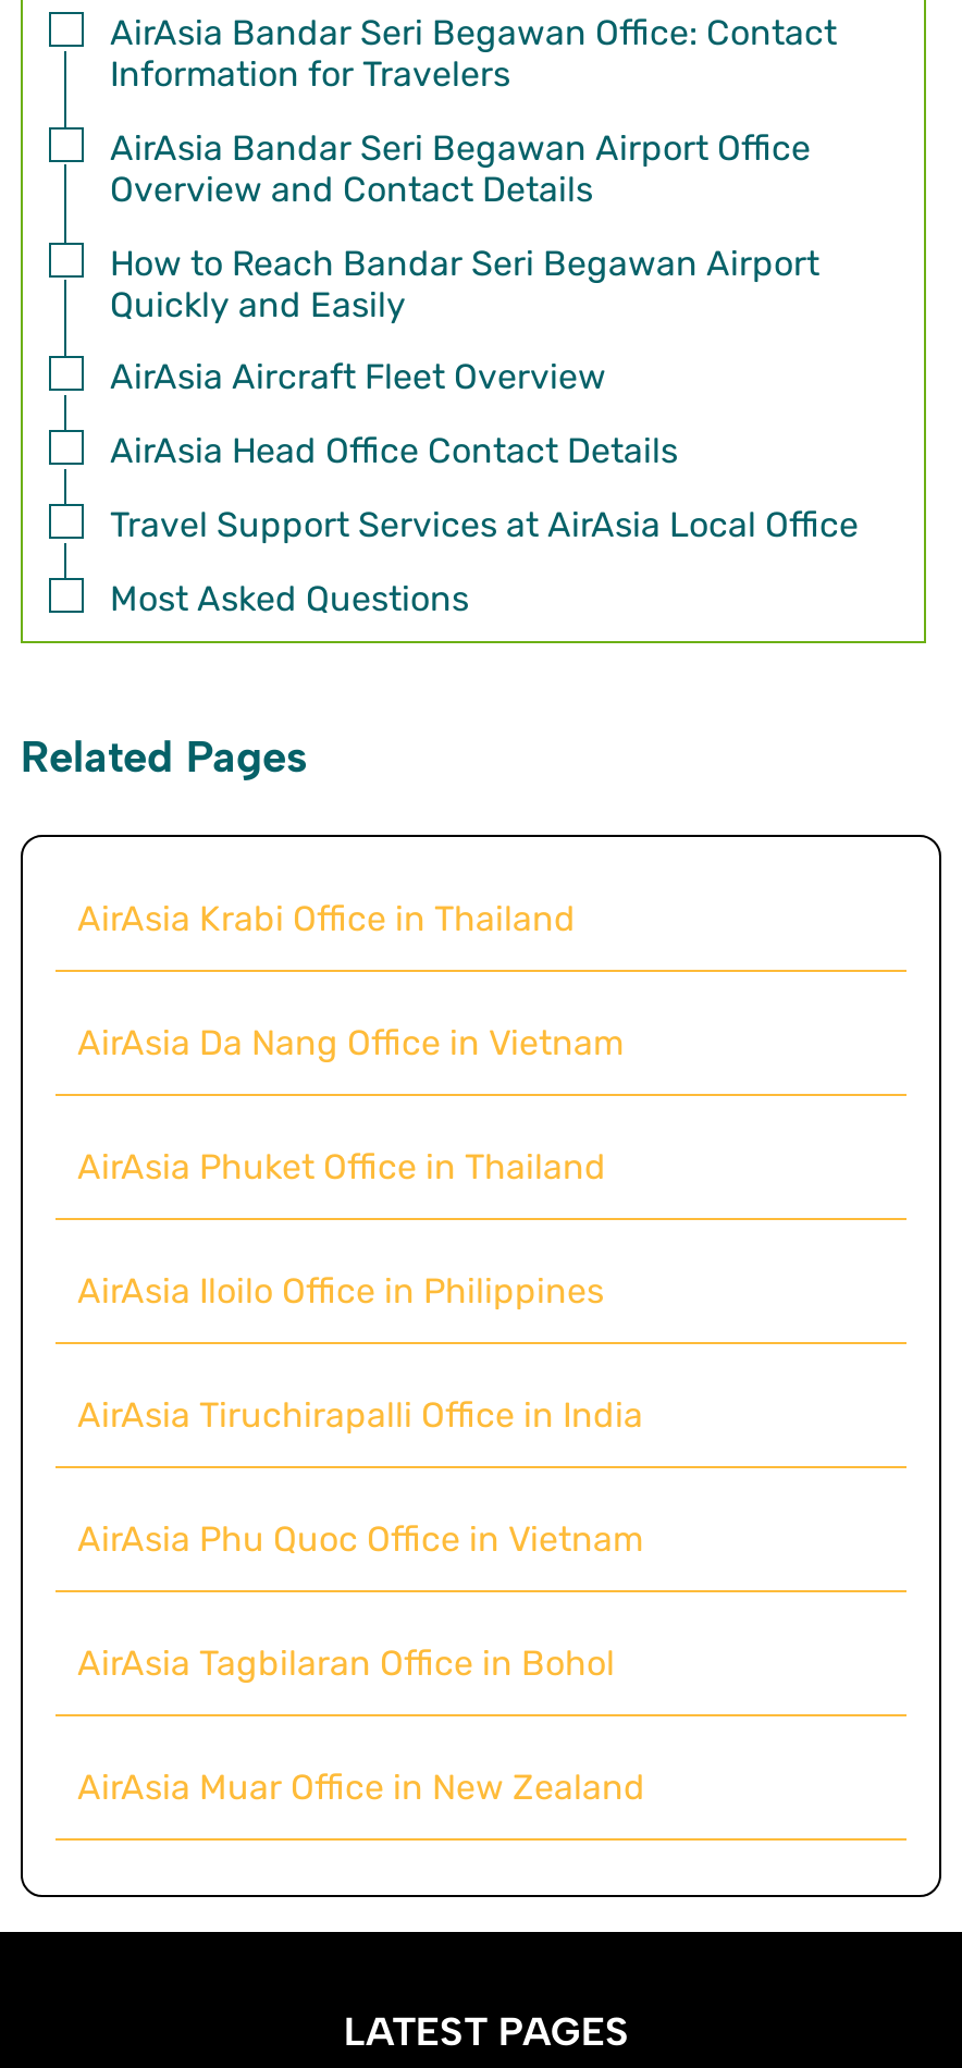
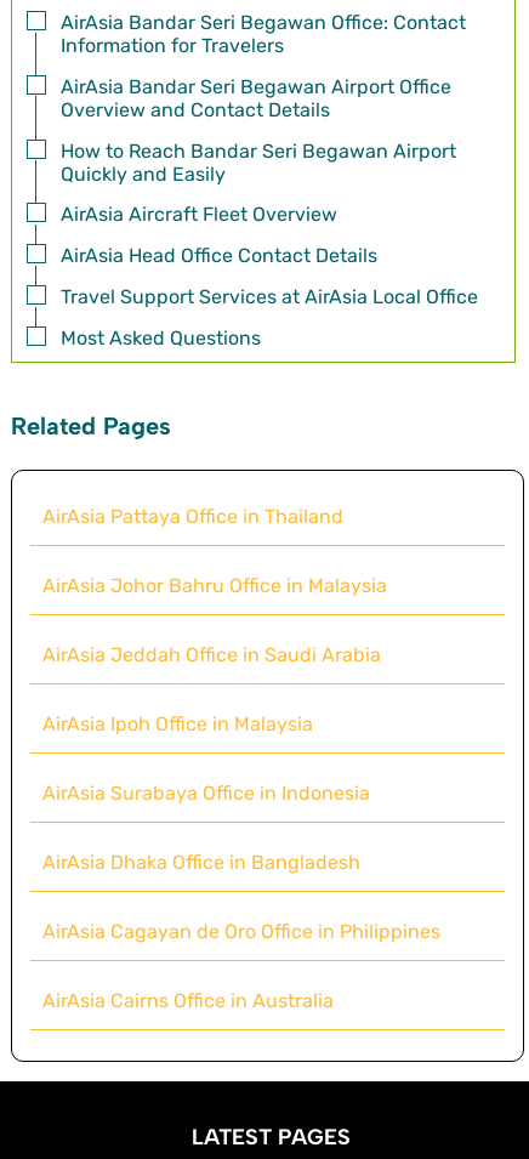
[77,898,576,939] AirAsia Krabi Office in Thailand -> [42,505,343,528] AirAsia Pattaya Office in Thailand
[77,1022,624,1063] AirAsia Da Nang Office in Vietnam -> [42,574,387,597] AirAsia Johor Bahru Office in Malaysia
[77,1146,606,1187] AirAsia Phuket Office in Thailand -> [42,643,381,666] AirAsia Jeddah Office in Saudi Arabia
[77,1270,604,1311] AirAsia Iloilo Office in Philippines -> [42,712,313,735] AirAsia Ipoh Office in Malaysia
[77,1394,643,1435] AirAsia Tiruchirapalli Office in India -> [42,781,370,804] AirAsia Surabaya Office in Indonesia
[77,1518,643,1559] AirAsia Phu Quoc Office in Vietnam -> [42,850,360,874] AirAsia Dhaka Office in Bangladesh
[77,1642,615,1683] AirAsia Tagbilaran Office in Bohol -> [42,920,440,943] AirAsia Cagayan de Oro Office in Philippines
[77,1766,645,1807] AirAsia Muar Office in New Zealand -> [42,989,334,1012] AirAsia Cairns Office in Australia

